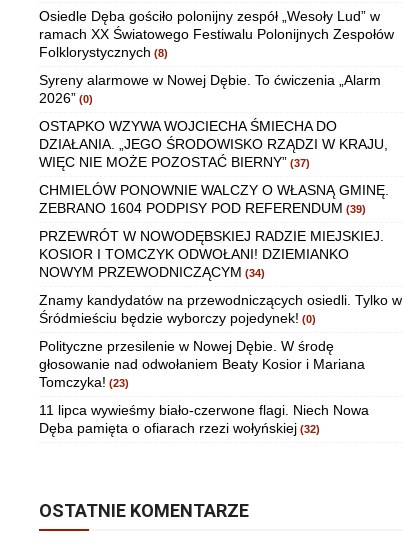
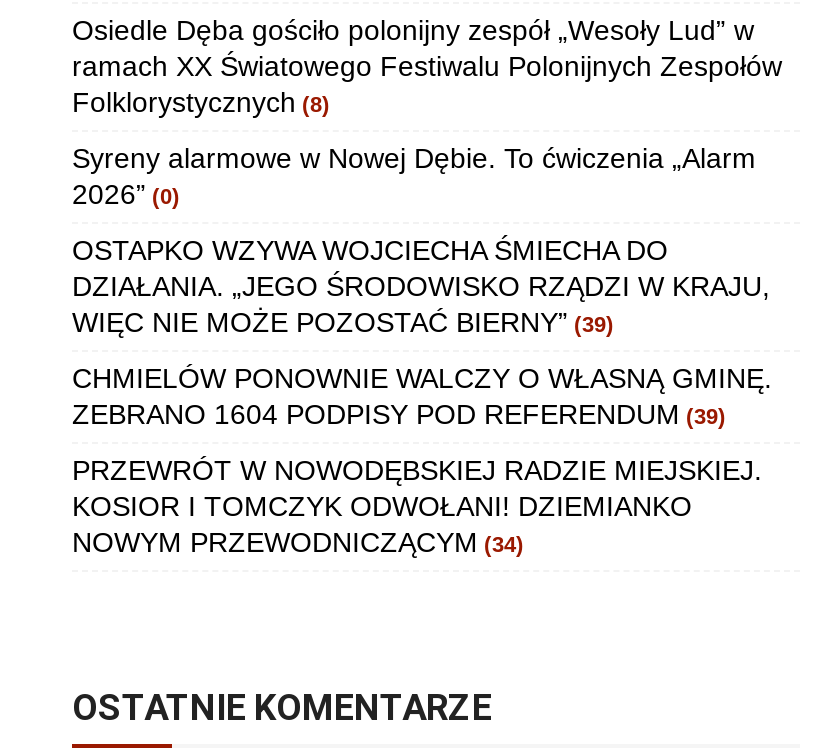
[39,154,310,170] WIĘC NIE MOŻE POZOSTAĆ BIERNY” (37) -> [72,305,614,337] WIĘC NIE MOŻE POZOSTAĆ BIERNY” (39)
[39,292,402,436] Znamy kandydatów na przewodniczących osiedli. Tylko w | Śródmieściu będzie wyborczy pojedynek! (0) | Polityczne przesilenie w Nowej Dębie. W środę | głosowanie nad odwołaniem Beaty Kosior i Mariana | Tomczyka! (23) | 11 lipca wywieśmy biało-czerwone flagi. Niech Nowa | Dęba pamięta o ofiarach rzezi wołyńskiej (32) -> none

